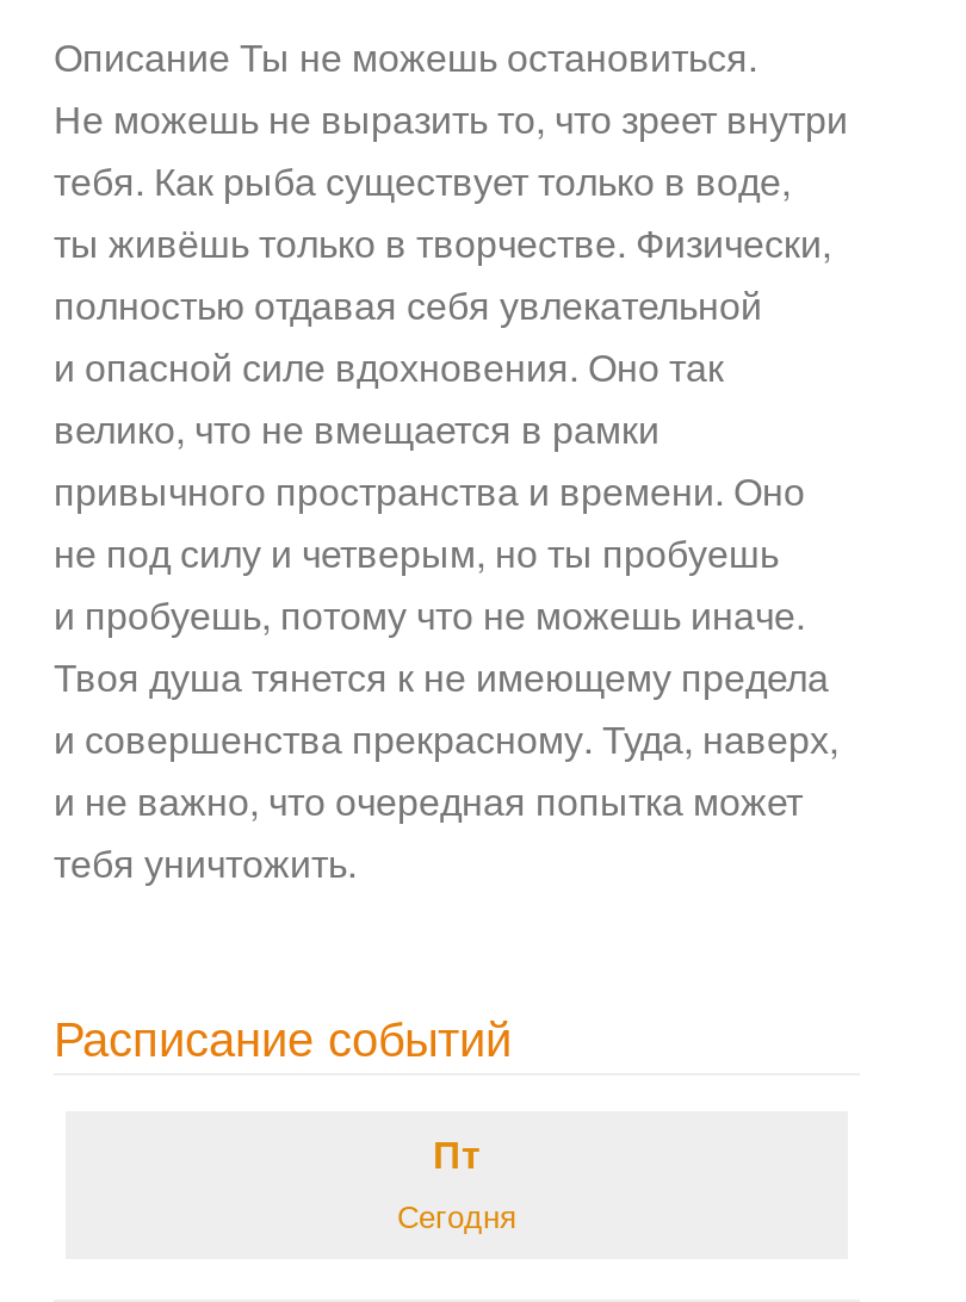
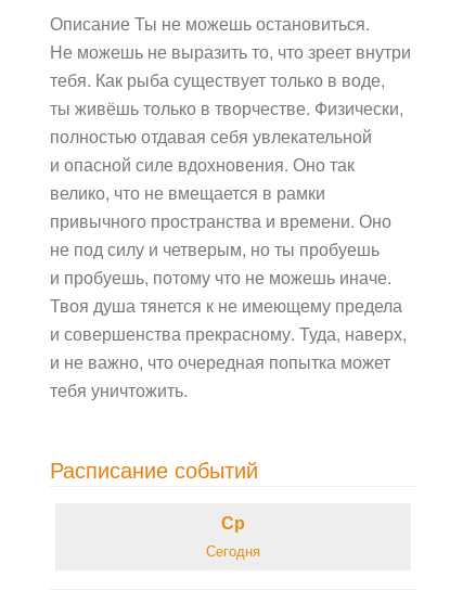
[433,1126,481,1181] Пт -> [221,510,245,535] Ср

